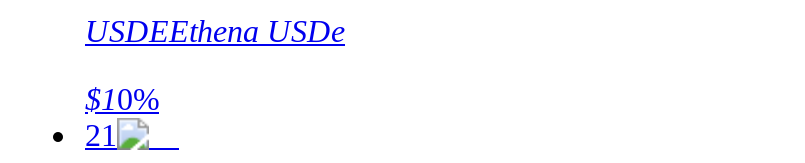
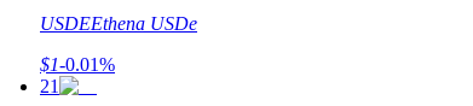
[85,81,159,115] $10% -> [40,54,115,74] $1-0.01%

